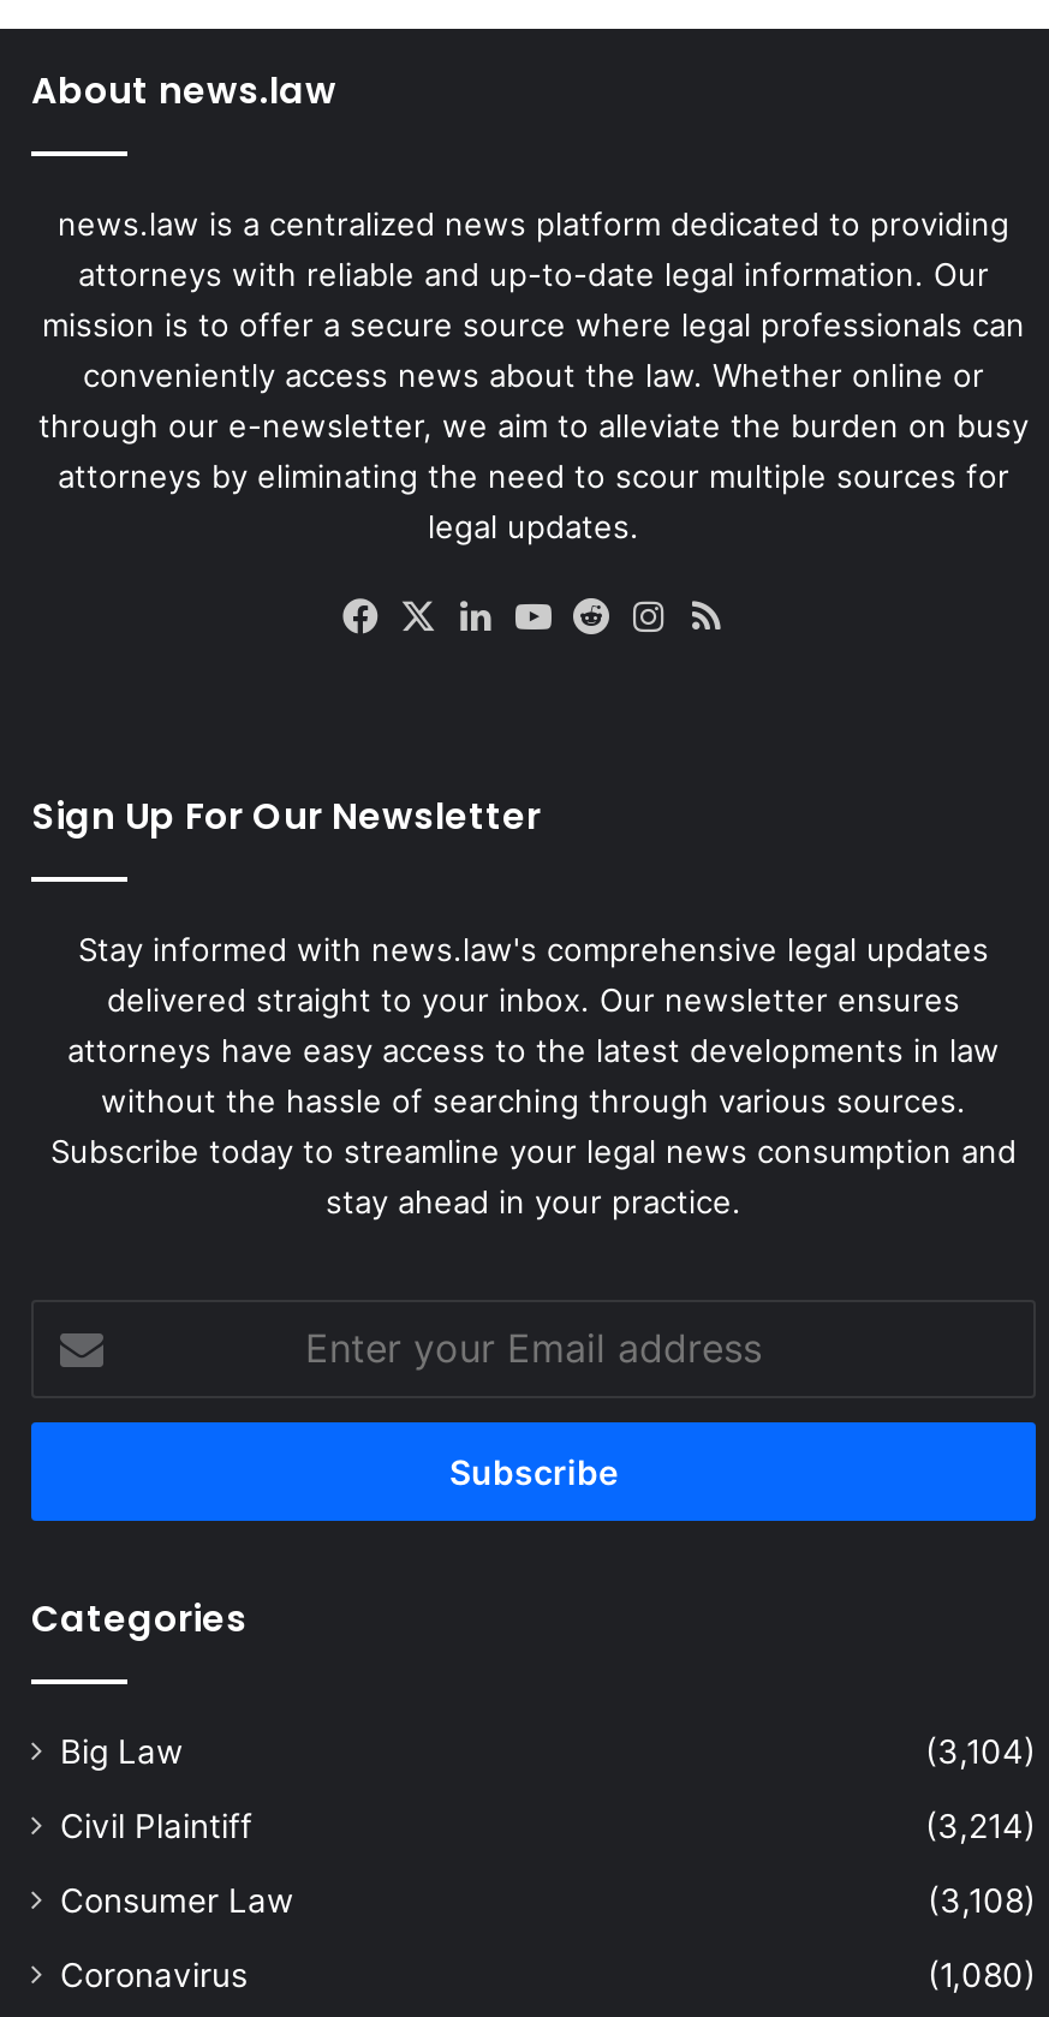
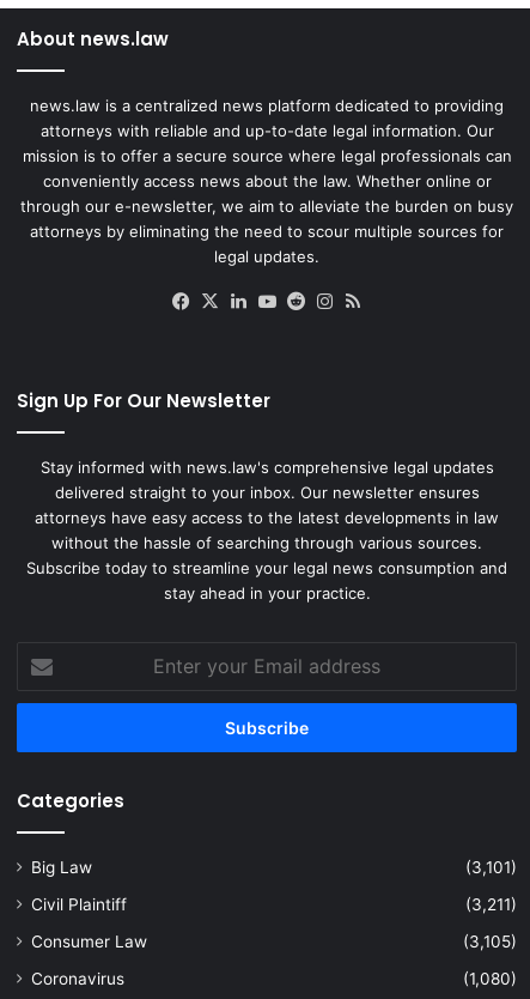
[925,1733,1036,1772] (3,104) -> [465,858,517,877] (3,101)
[925,1808,1036,1846] (3,214) -> [465,895,517,914] (3,211)
[928,1882,1036,1921] (3,108) -> [463,932,517,952] (3,105)

